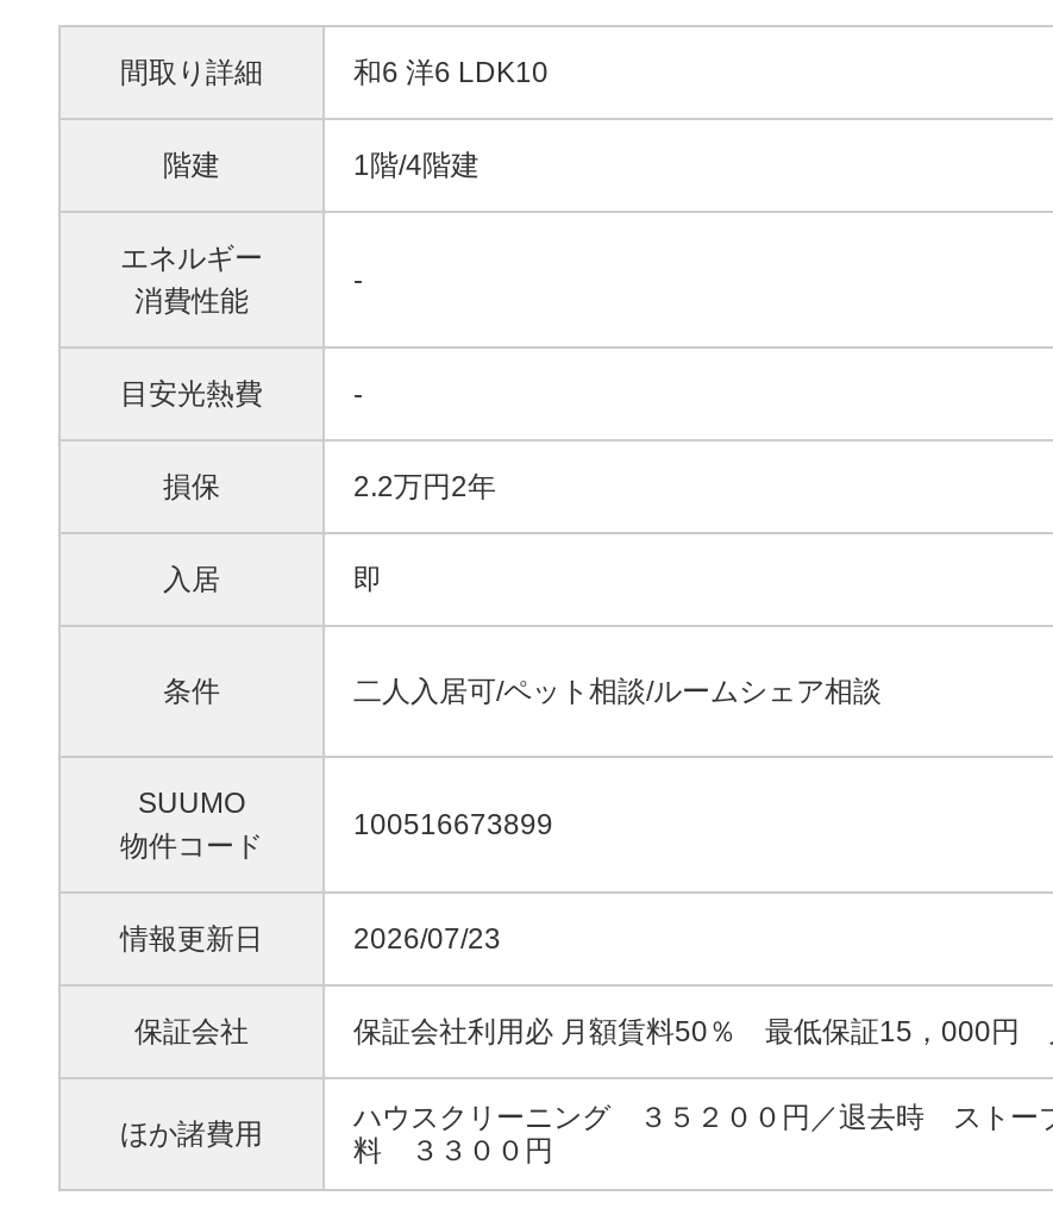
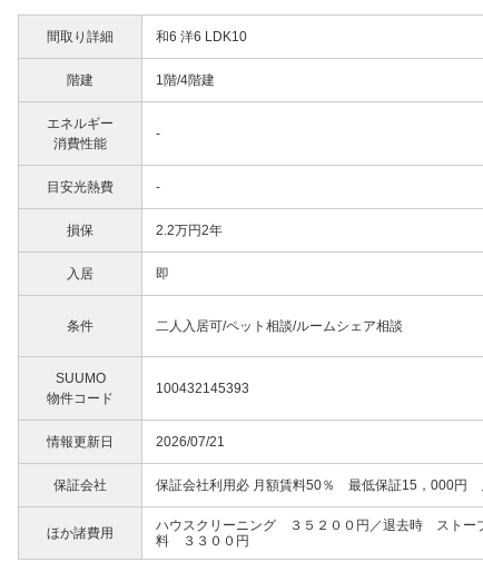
[353,808,553,841] 100516673899 -> [156,381,249,396] 100432145393
[353,922,501,956] 2026/07/23 -> [156,434,225,450] 2026/07/21

